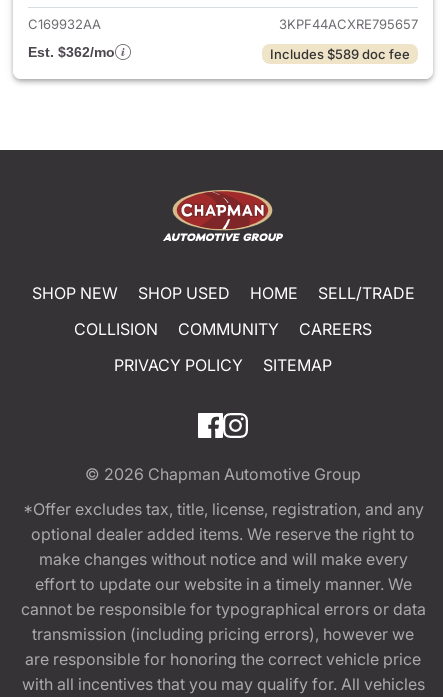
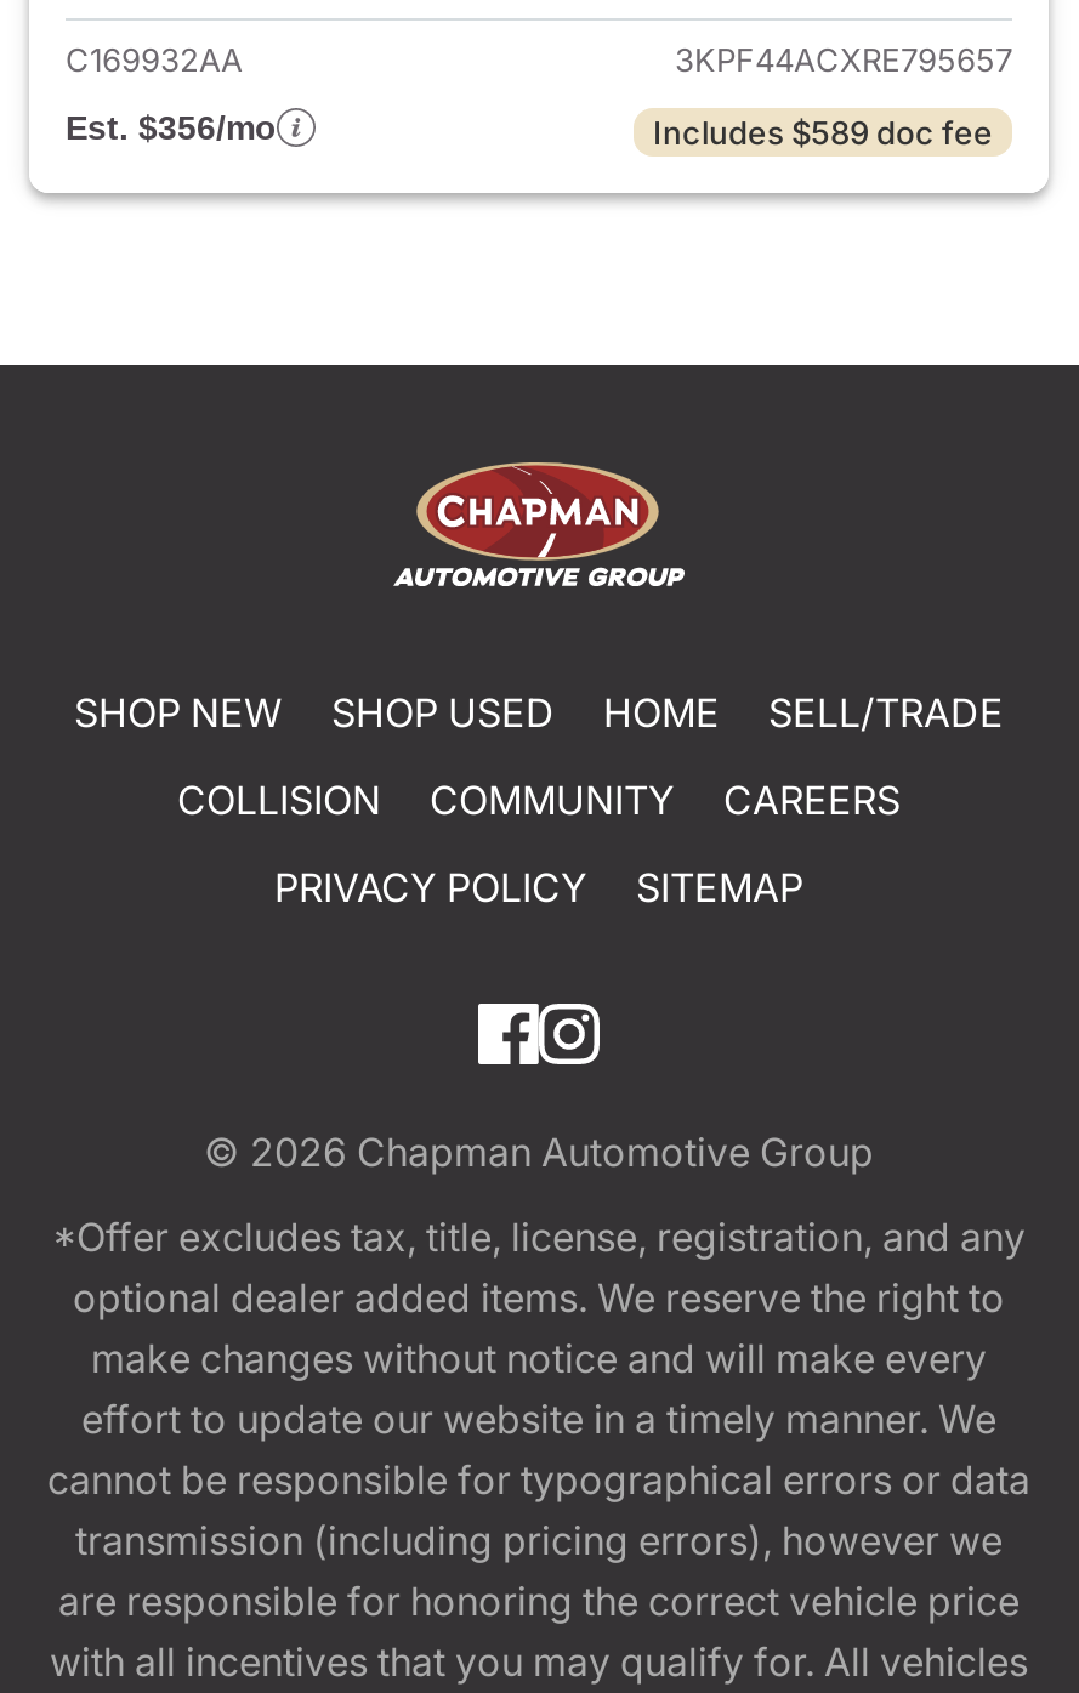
[28,44,115,60] Est. $362/mo -> [66,108,277,147] Est. $356/mo

